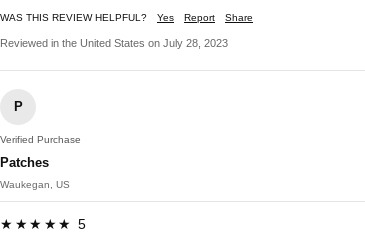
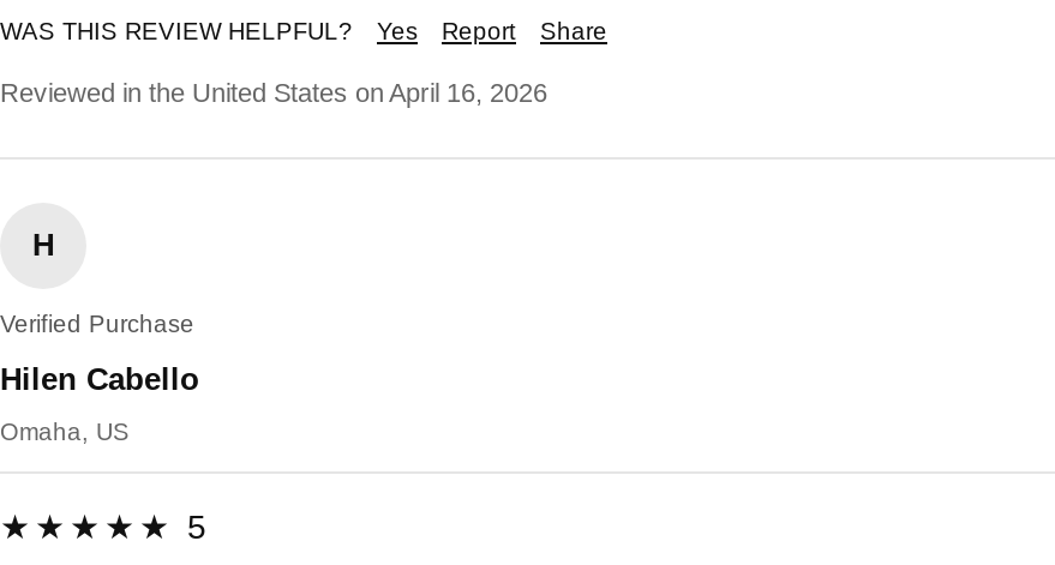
[0,37,228,49] Reviewed in the United States on July 28, 2023 -> [0,77,547,106] Reviewed in the United States on April 16, 2026
[13,99,22,114] P -> [32,226,54,262] H
[0,155,49,170] Patches -> [0,361,199,397] Hilen Cabello
[0,179,70,190] Waukegan, US -> [0,418,130,445] Omaha, US

